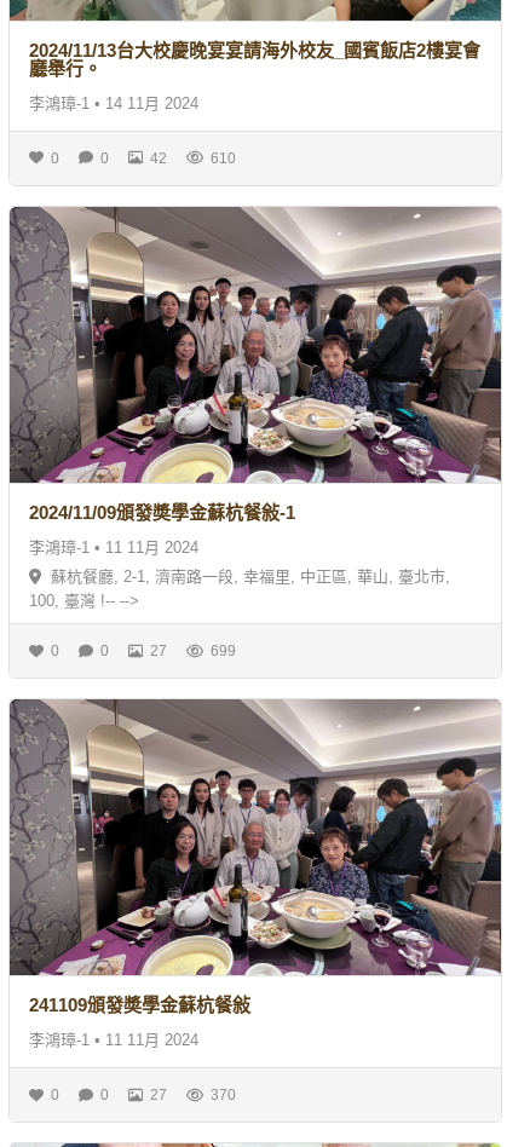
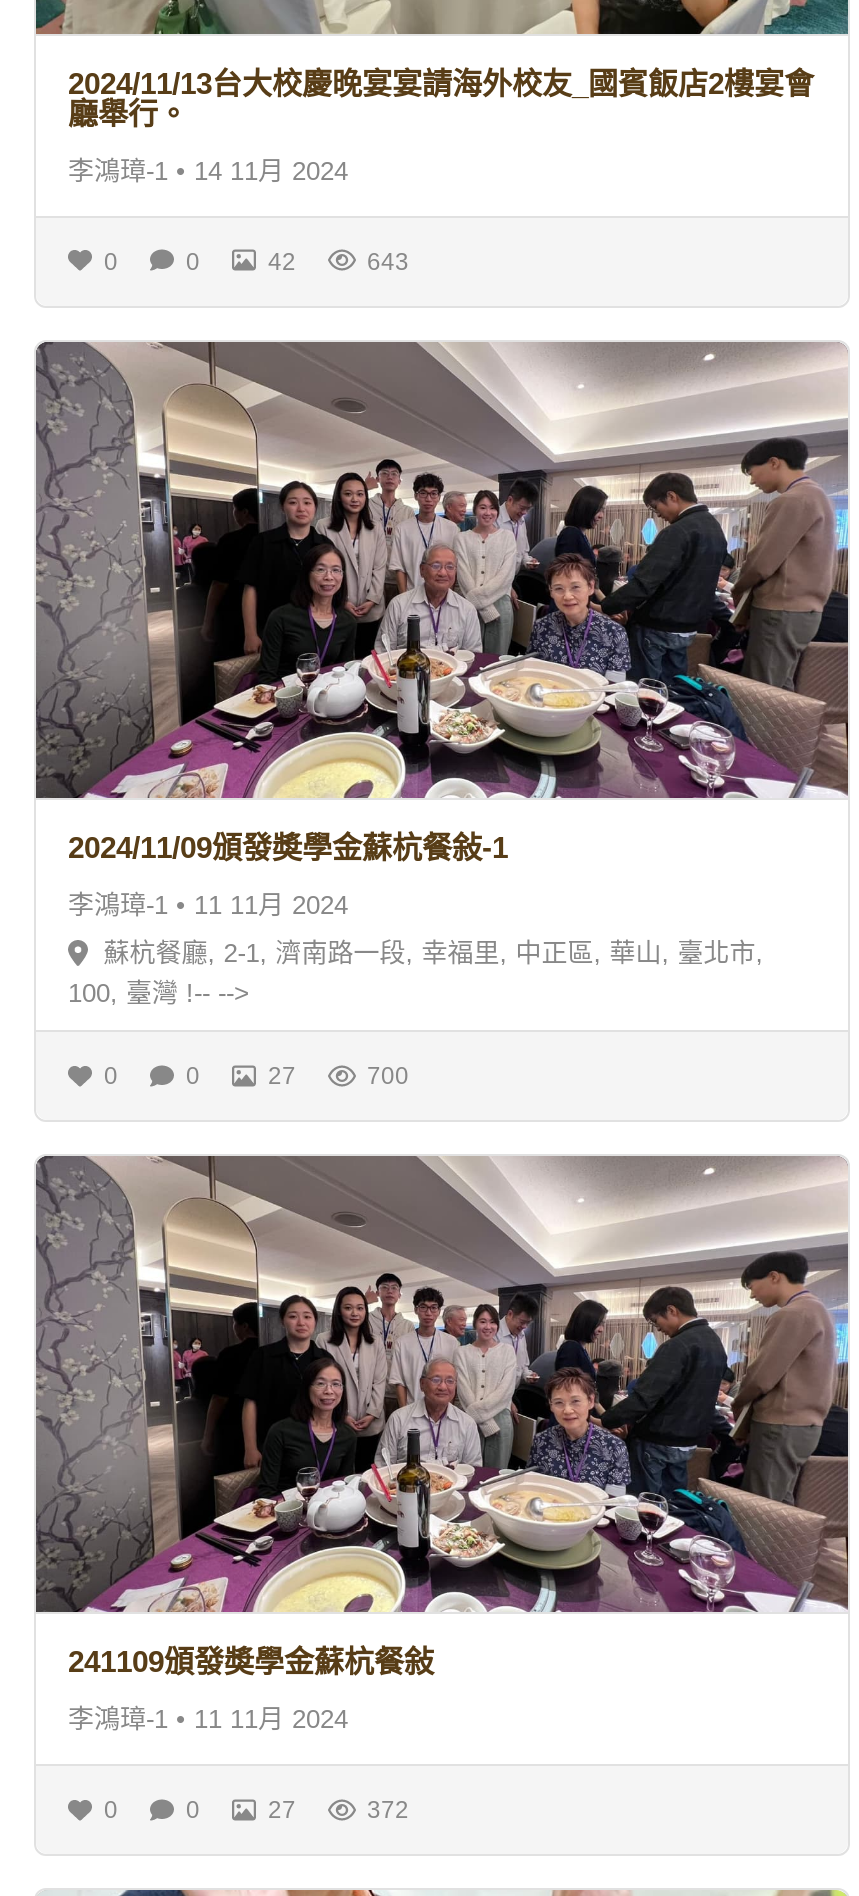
[203,150,235,166] 610 -> [355,247,409,275] 643
[203,642,235,659] 699 -> [355,1062,409,1090] 700
[203,1087,235,1104] 370 -> [355,1797,409,1825] 372

